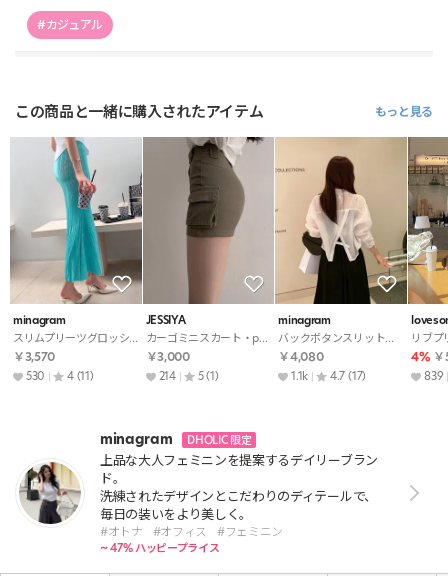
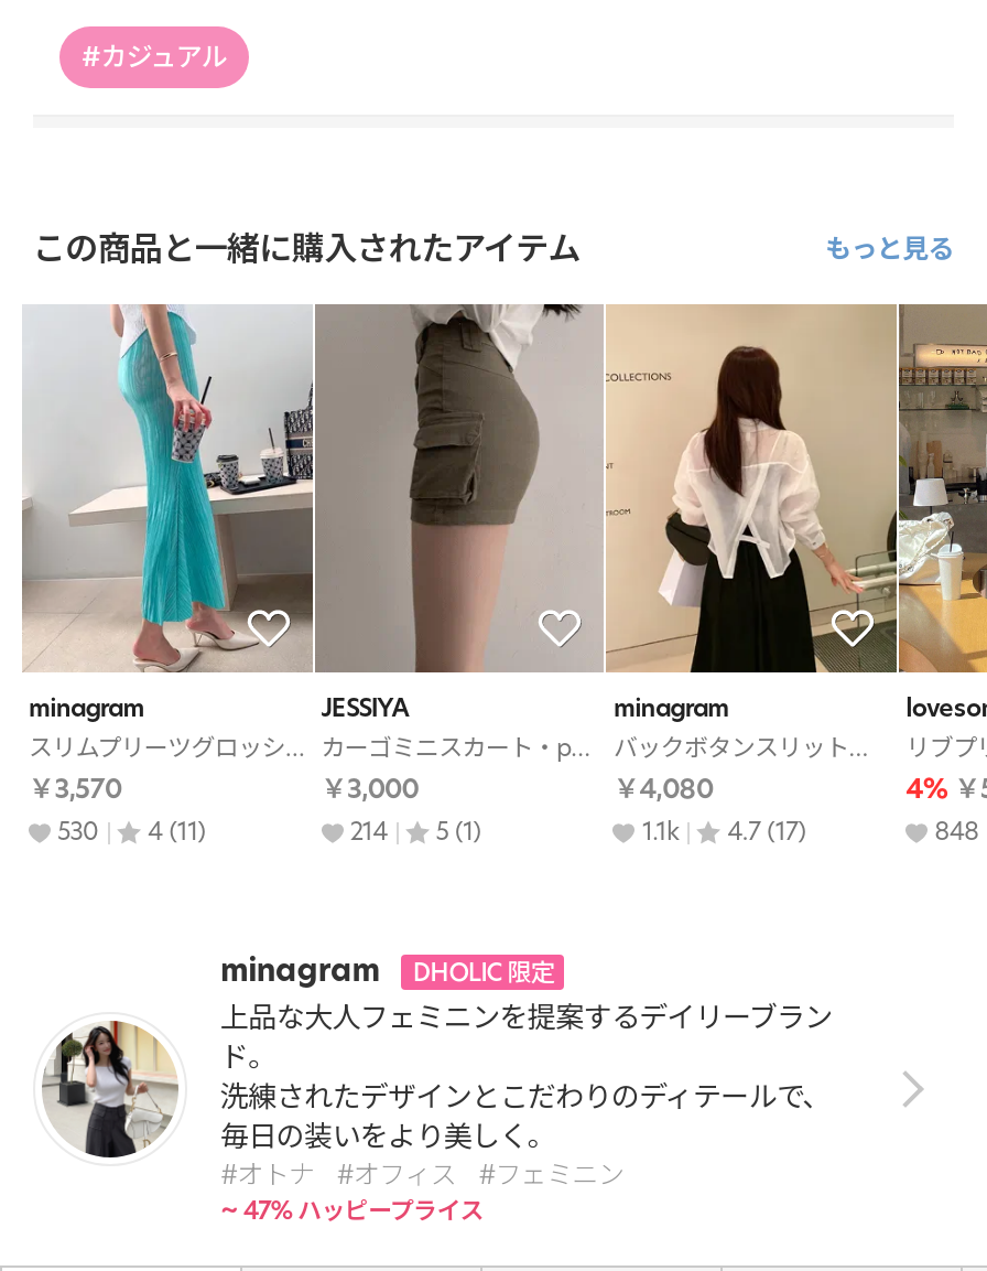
[424,368,443,384] 839 -> [935,814,979,849] 848

